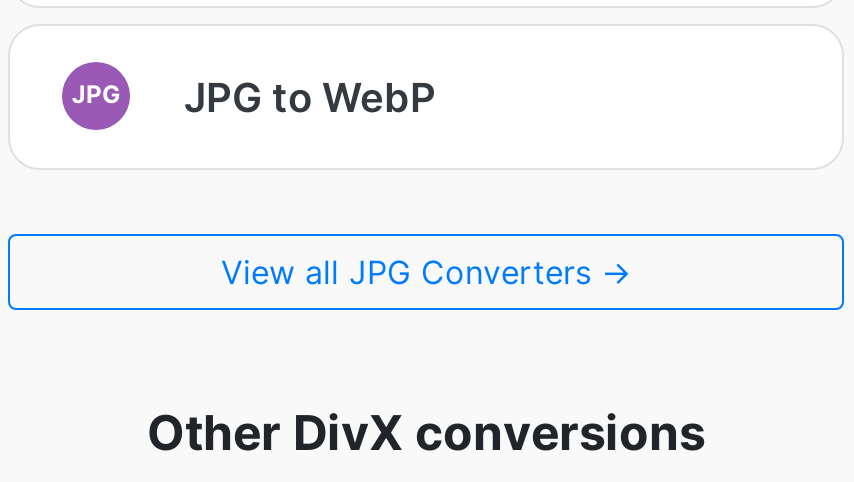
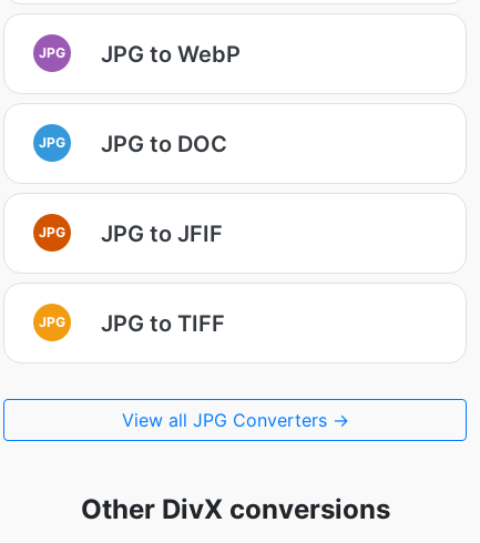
none -> [39,130,227,336] JPG | JPG to DOC | JPG | JPG to JFIF | JPG | JPG to TIFF

